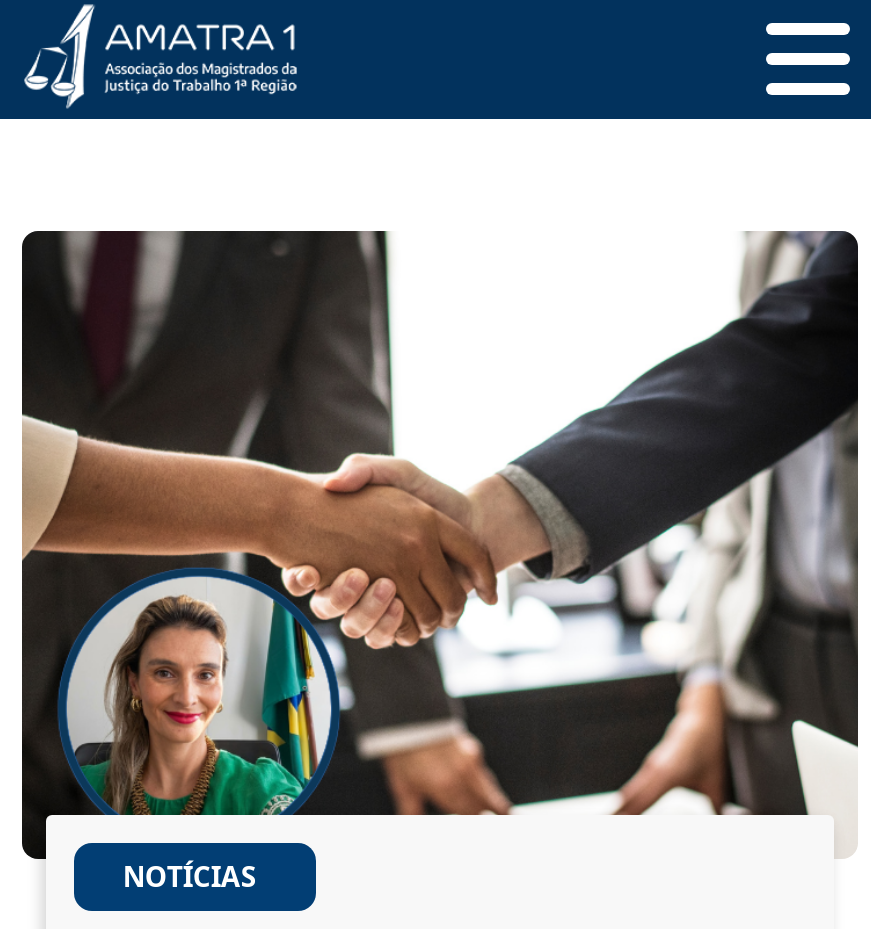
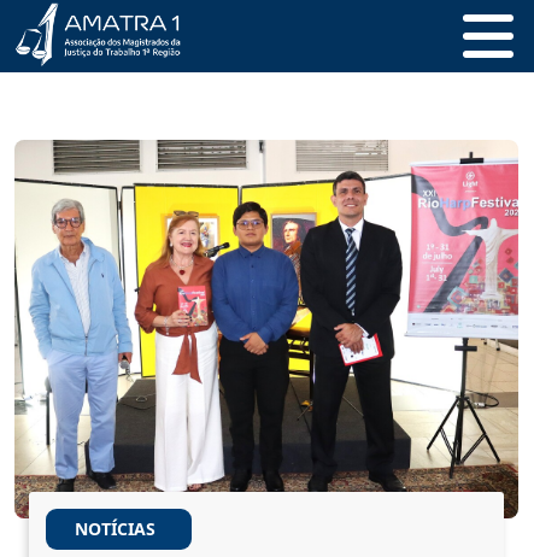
[20,229,860,861] [image] -> [13,139,520,520] [image]

